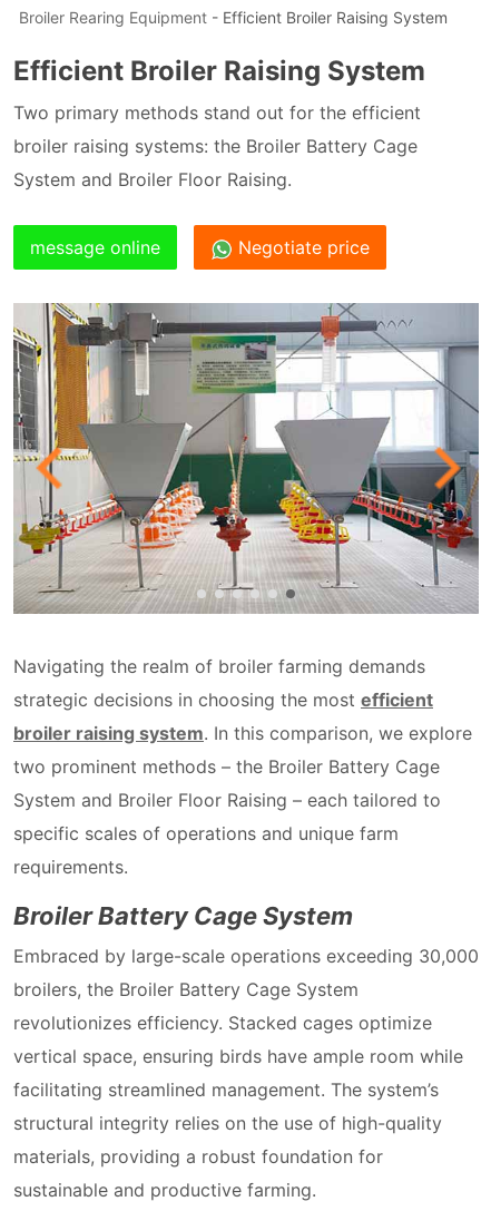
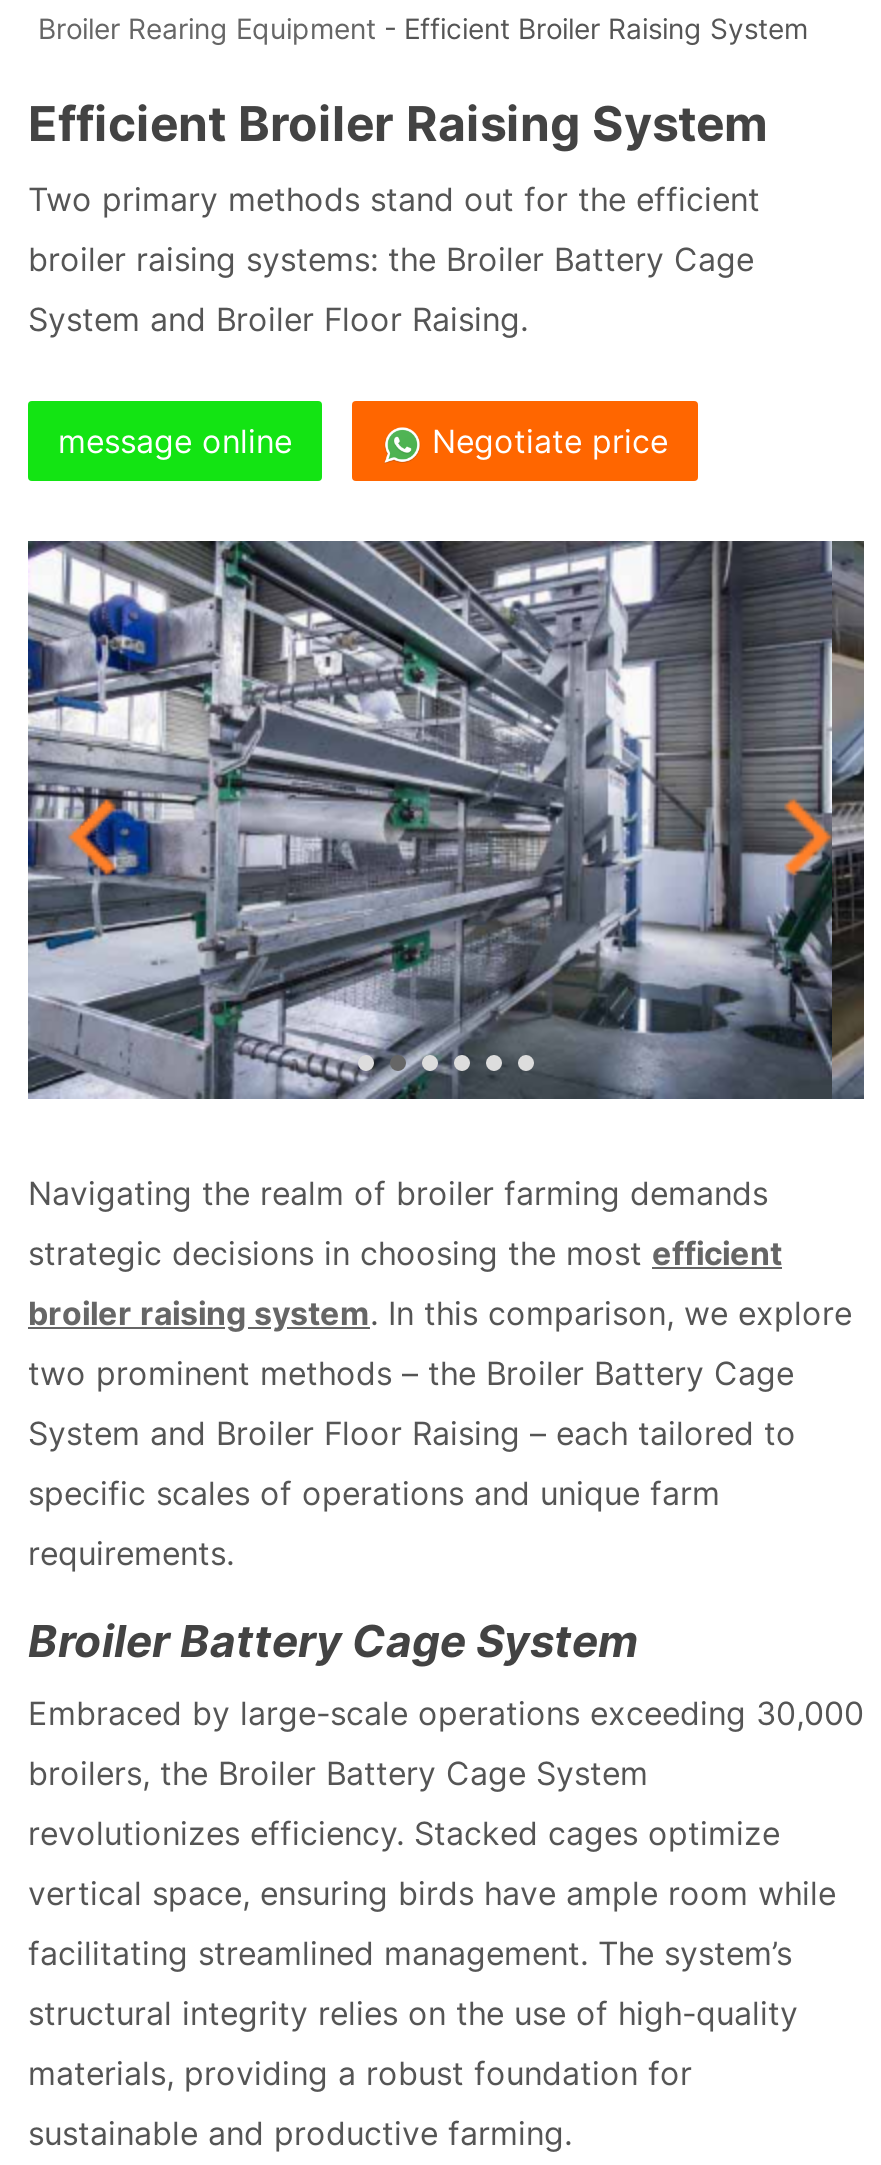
[12,302,480,614] [image] -> [26,539,866,1099] [image]

